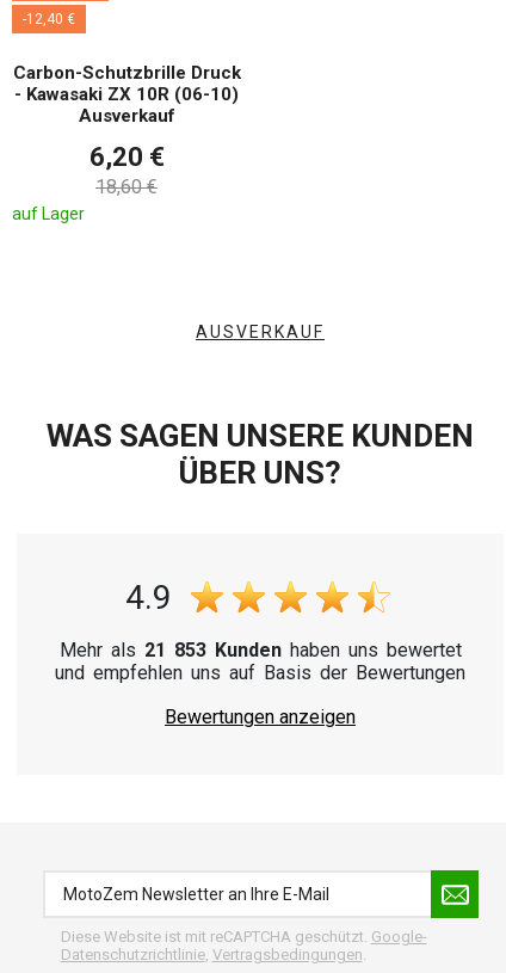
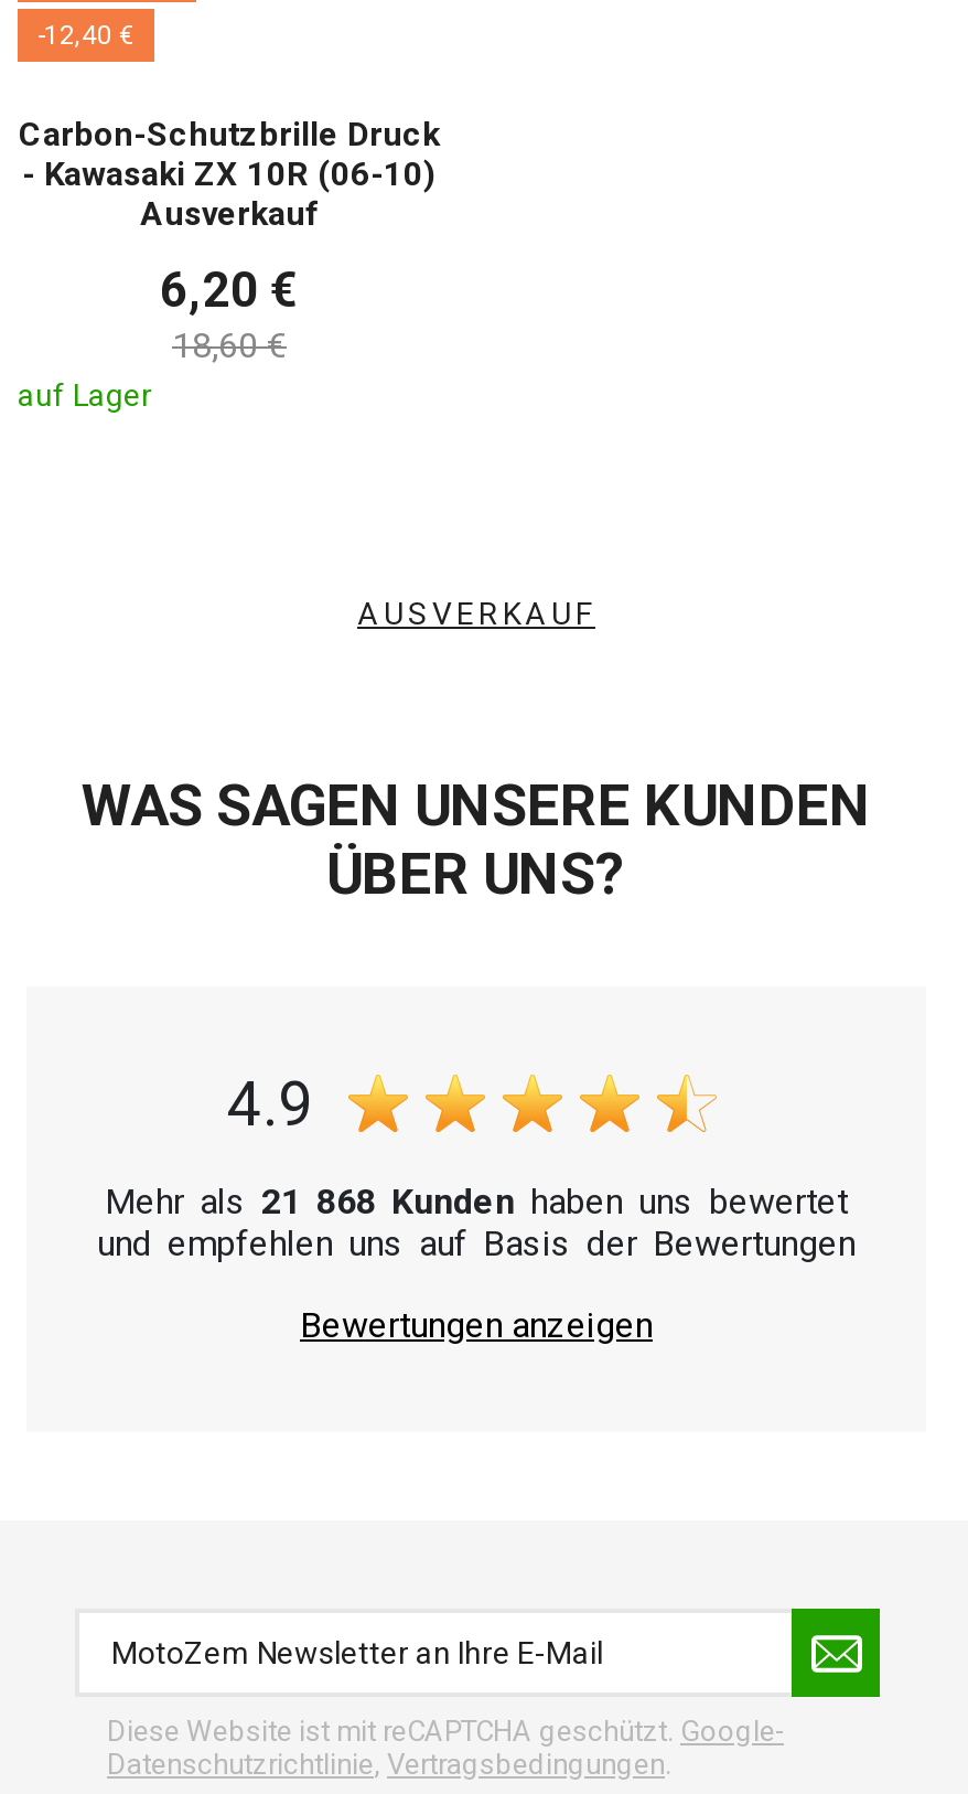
[59,638,461,661] Mehr als 21 853 Kunden haben uns bewertet -> [105,1180,848,1222] Mehr als 21 868 Kunden haben uns bewertet

